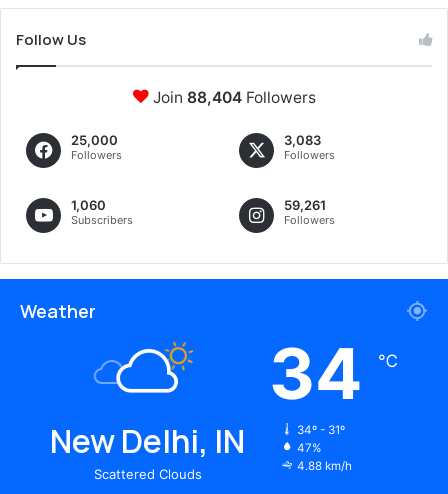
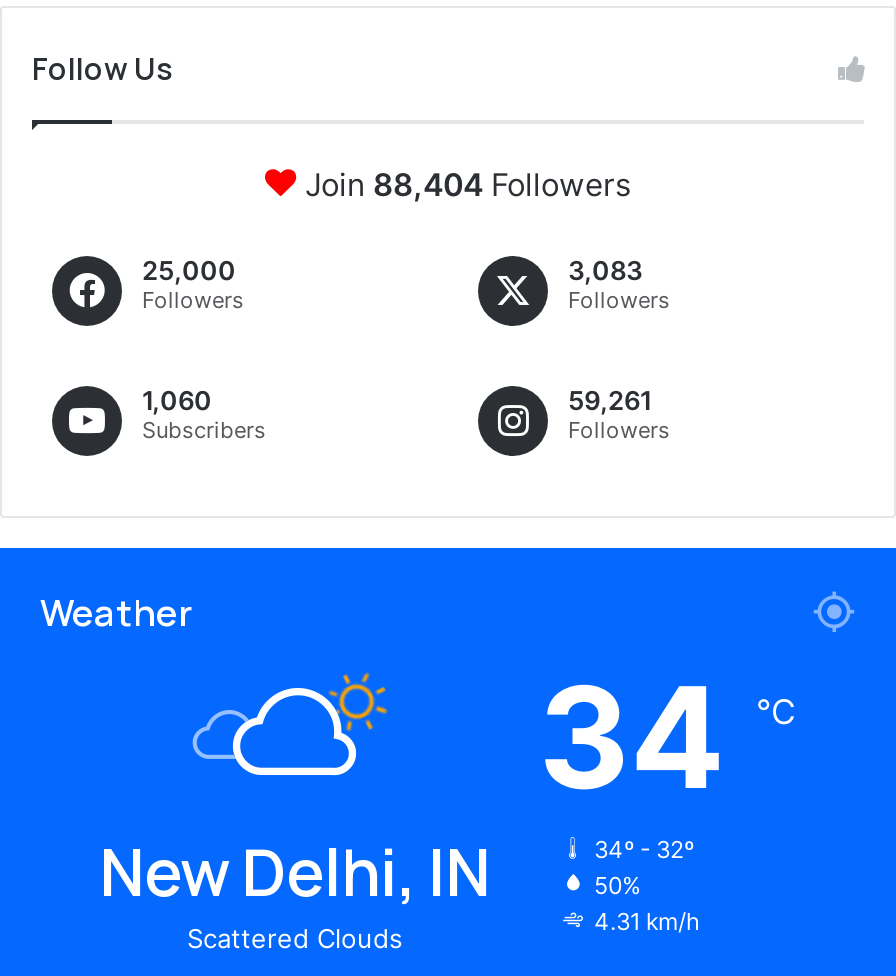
[294,423,345,437] 34º - 31º -> [588,837,694,865] 34º - 32º
[297,441,322,455] 47% -> [594,873,642,901] 50%
[297,459,352,473] 4.88 km/h -> [594,909,700,937] 4.31 km/h

